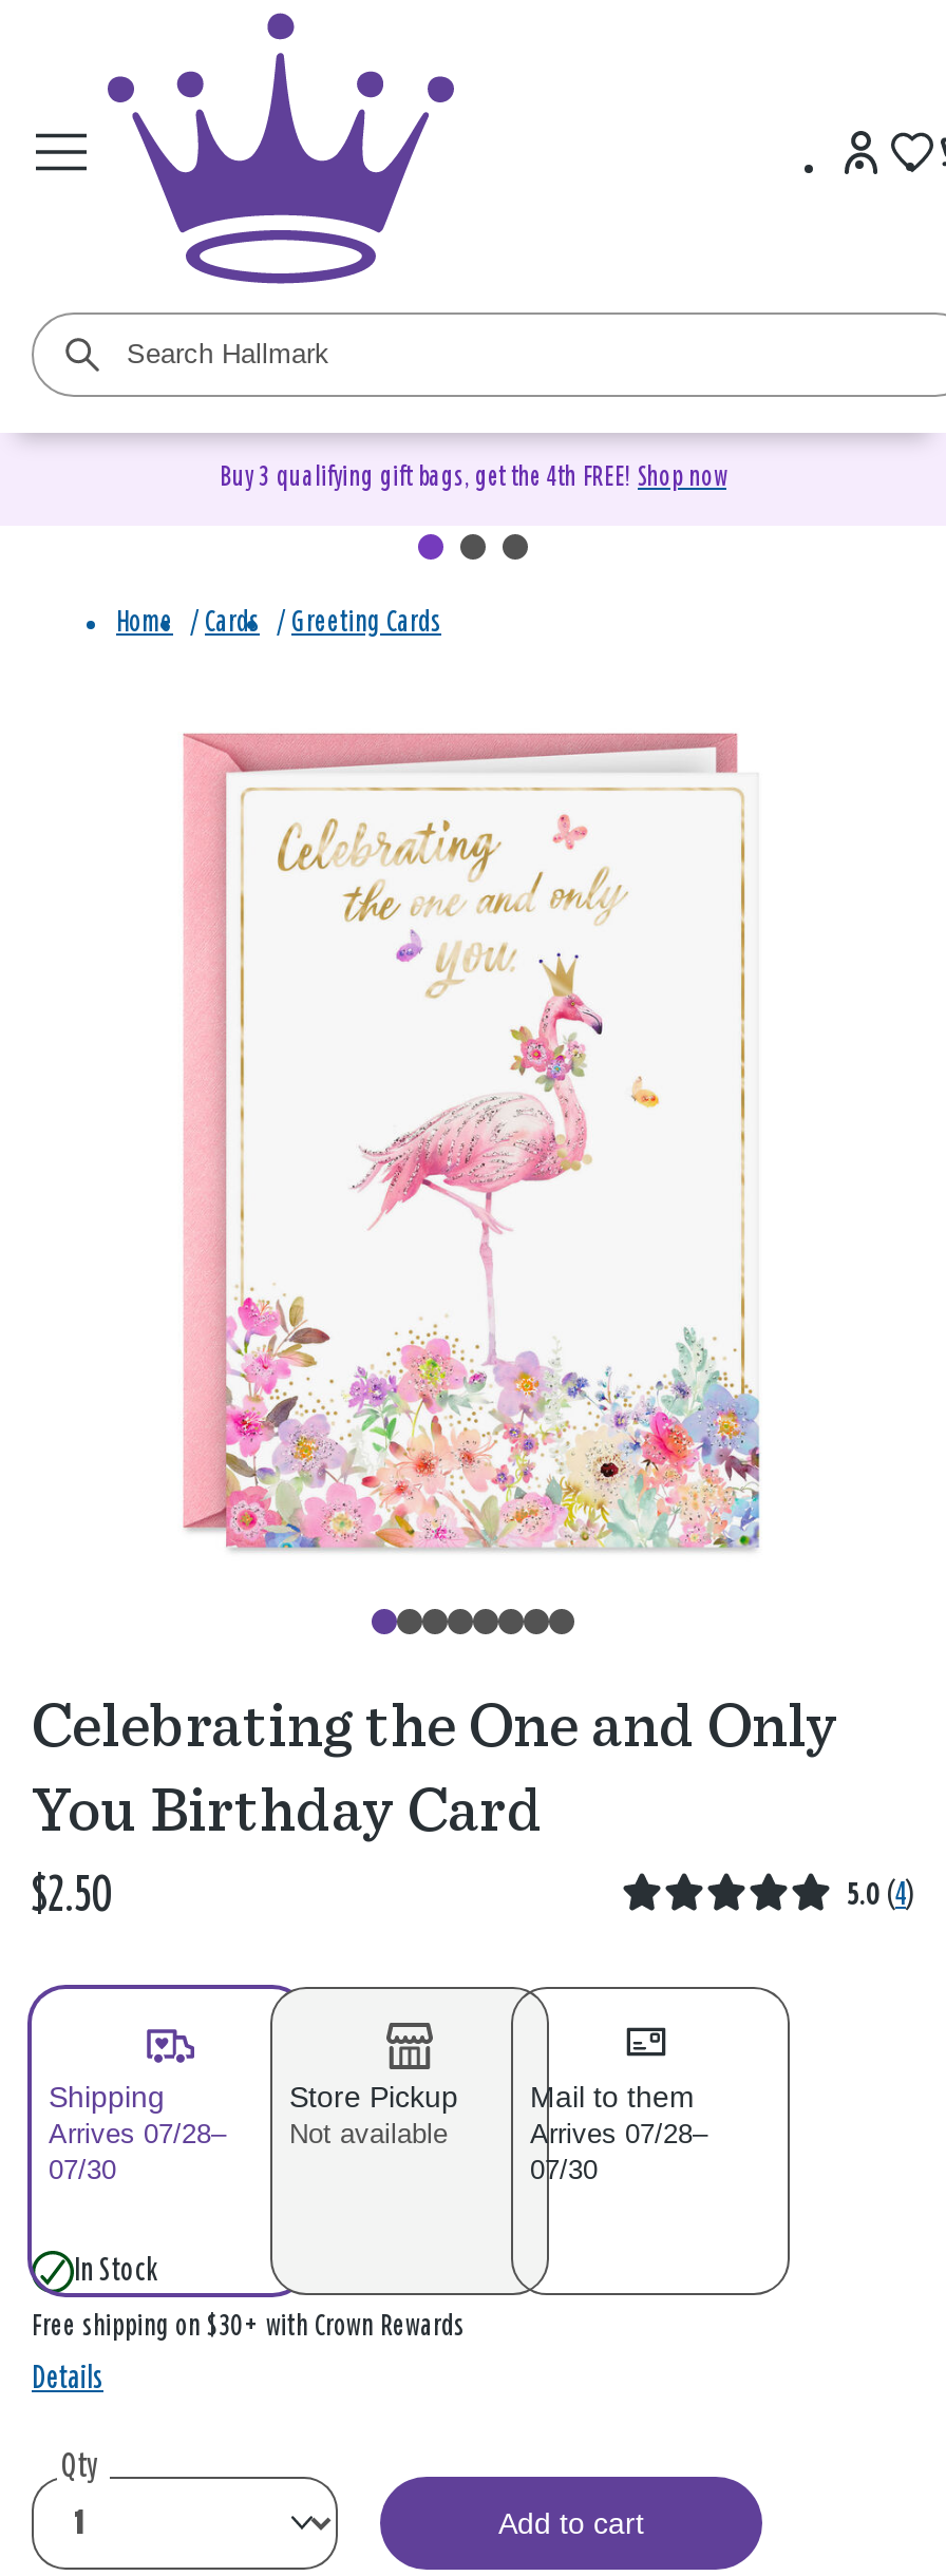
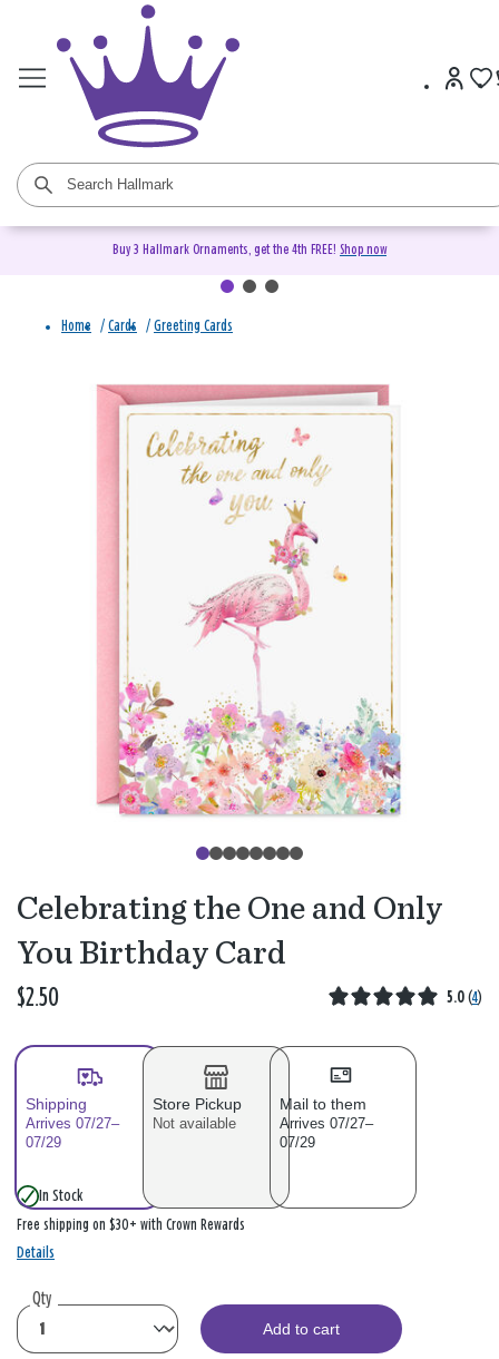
[220,465,726,492] Buy 3 qualifying gift bags, get the 4th FREE! Shop now -> [112,243,387,257] Buy 3 Hallmark Ornaments, get the 4th FREE! Shop now
[49,2118,226,2150] Arrives 07/28– -> [26,1115,119,1132] Arrives 07/27–
[530,2118,707,2150] Arrives 07/28– -> [280,1115,373,1132] Arrives 07/27–
[49,2154,116,2186] 07/30 -> [26,1134,61,1151] 07/29
[530,2154,598,2186] 07/30 -> [280,1134,315,1151] 07/29

